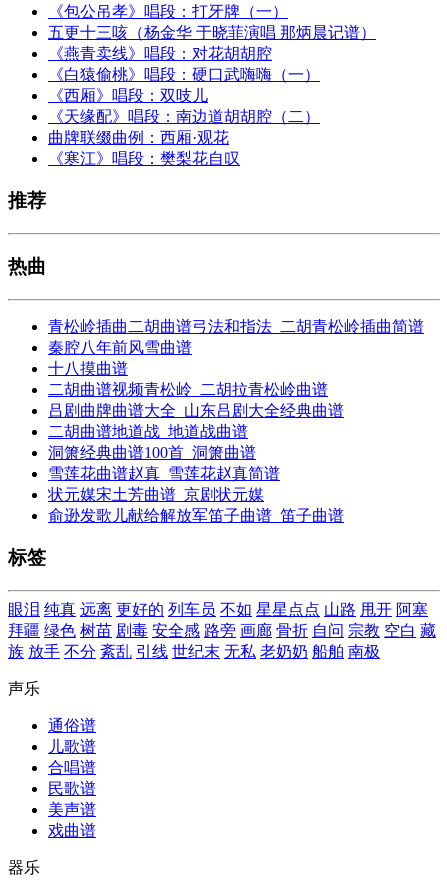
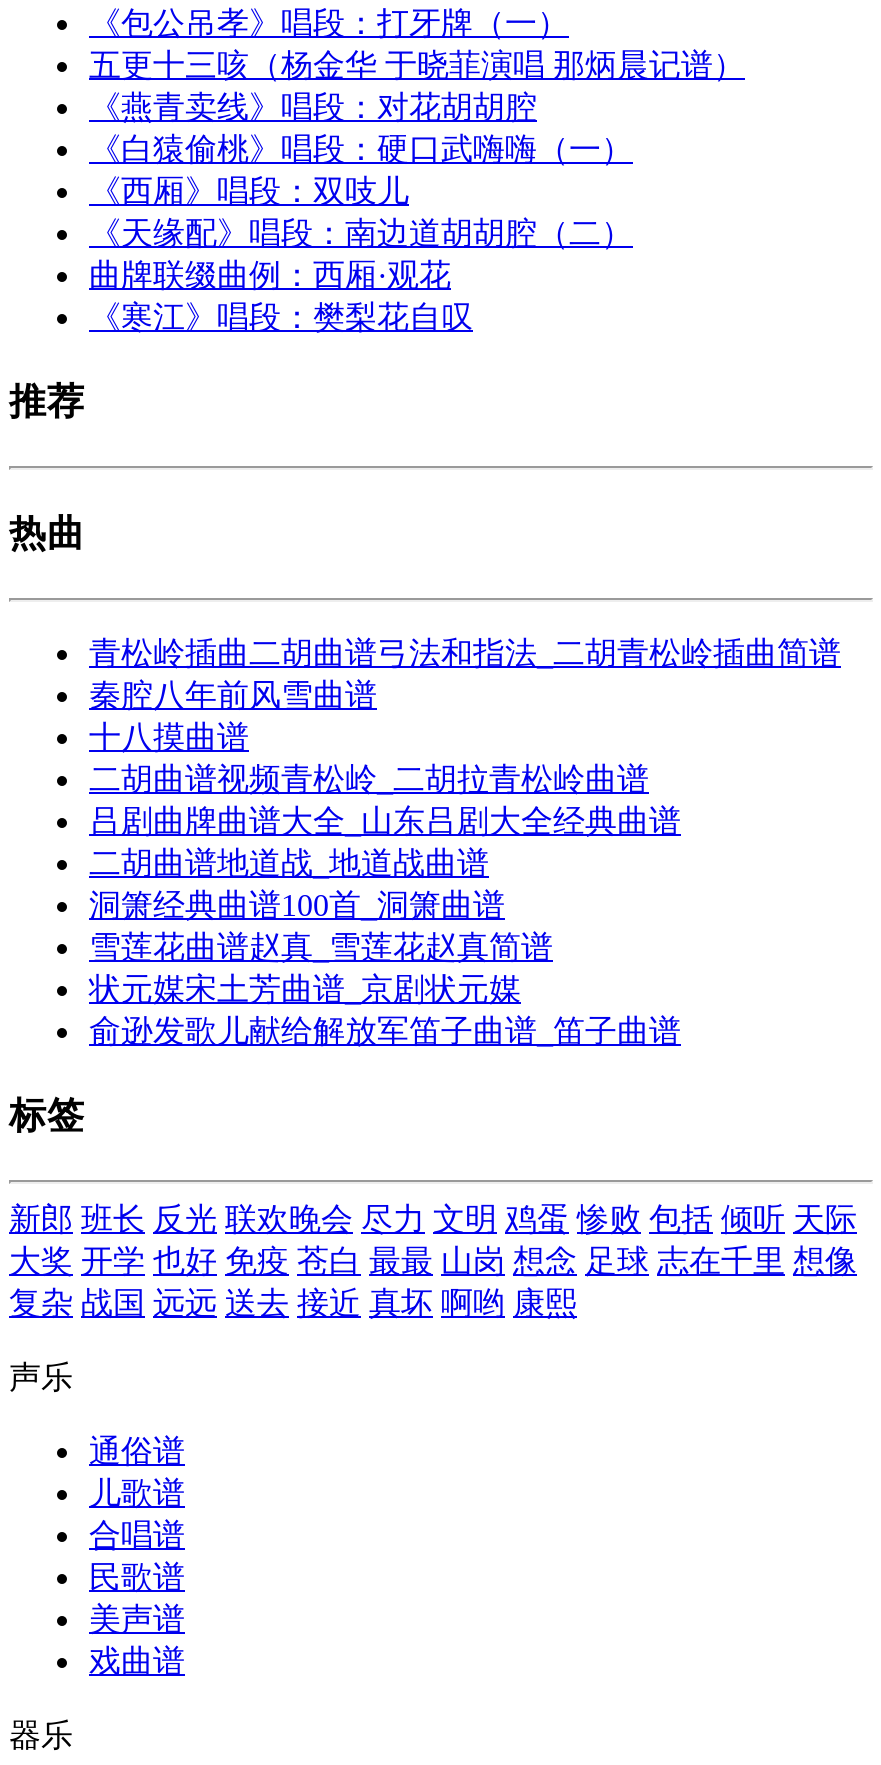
[8,601,436,660] 眼泪 纯真 远离 更好的 列车员 不如 星星点点 山路 甩开 阿塞 | 拜疆 绿色 树苗 剧毒 安全感 路旁 画廊 骨折 自问 宗教 空白 藏 | 族 放手 不分 紊乱 引线 世纪末 无私 老奶奶 船舶 南极 -> [9,1202,857,1320] 新郎 班长 反光 联欢晚会 尽力 文明 鸡蛋 惨败 包括 倾听 天际 | 大奖 开学 也好 免疫 苍白 最最 山岗 想念 足球 志在千里 想像 | 复杂 战国 远远 送去 接近 真坏 啊哟 康熙

